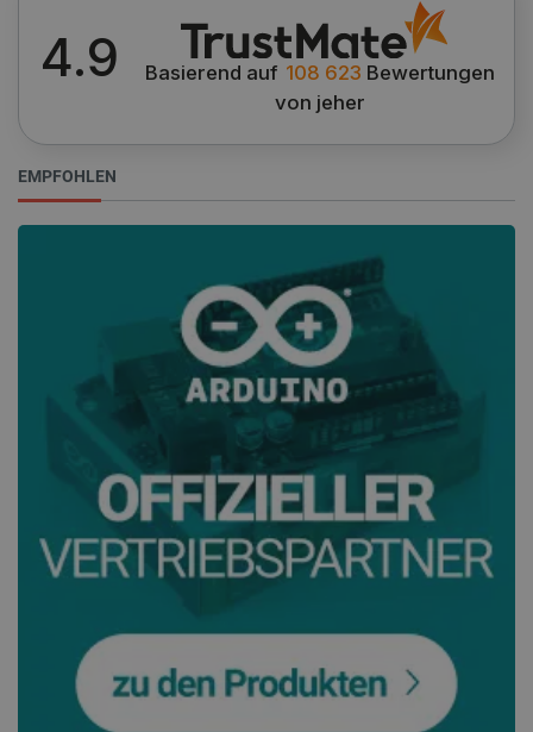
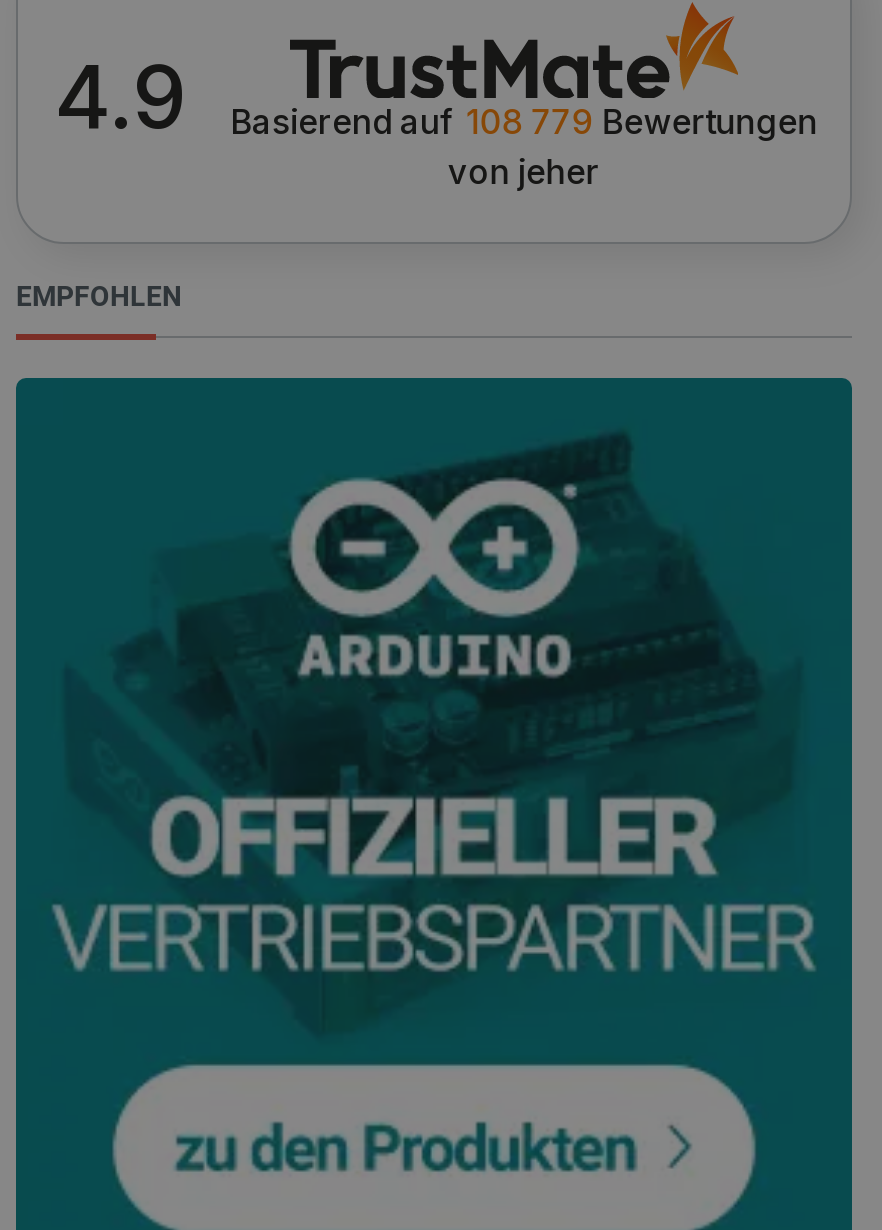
[145,61,495,84] Basierend auf 108 623 Bewertungen -> [230,102,817,142] Basierend auf 108 779 Bewertungen

